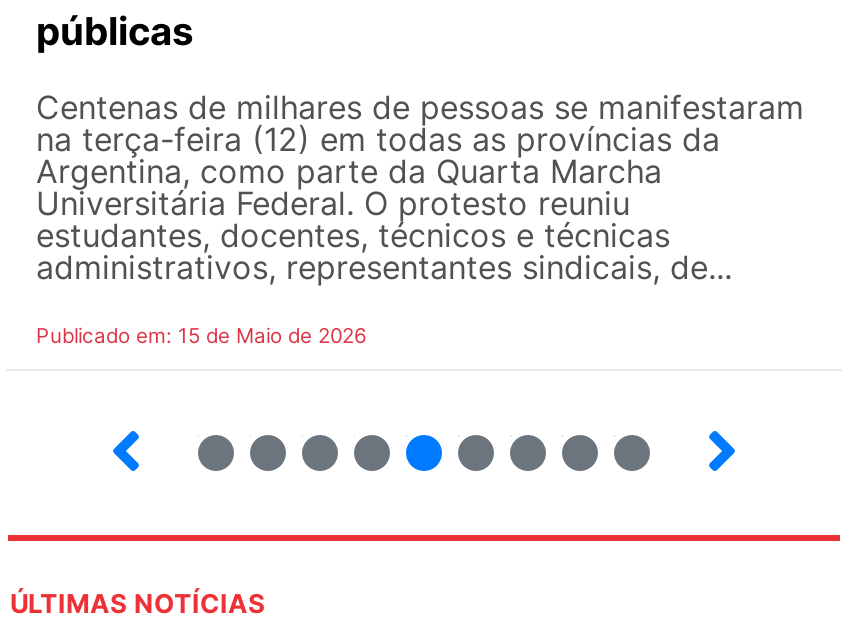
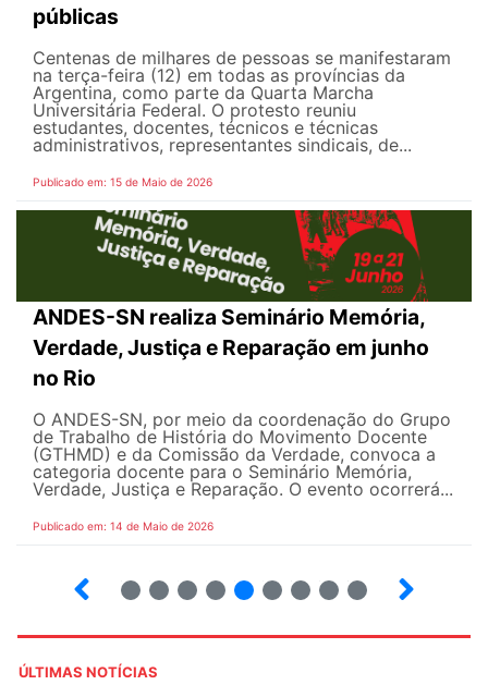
none -> [15,209,473,532] [image] | ANDES-SN realiza Seminário Memória, | Verdade, Justiça e Reparação em junho | no Rio | O ANDES-SN, por meio da coordenação do Grupo | de Trabalho de História do Movimento Docente | (GTHMD) e da Comissão da Verdade, convoca a | categoria docente para o Seminário Memória, | Verdade, Justiça e Reparação. O evento ocorrerá... | Publicado em: 14 de Maio de 2026

